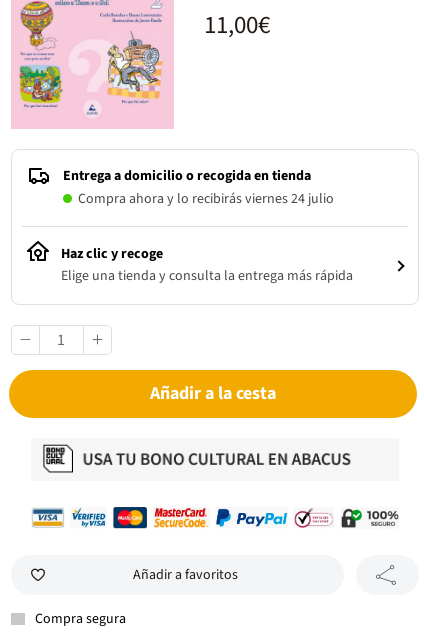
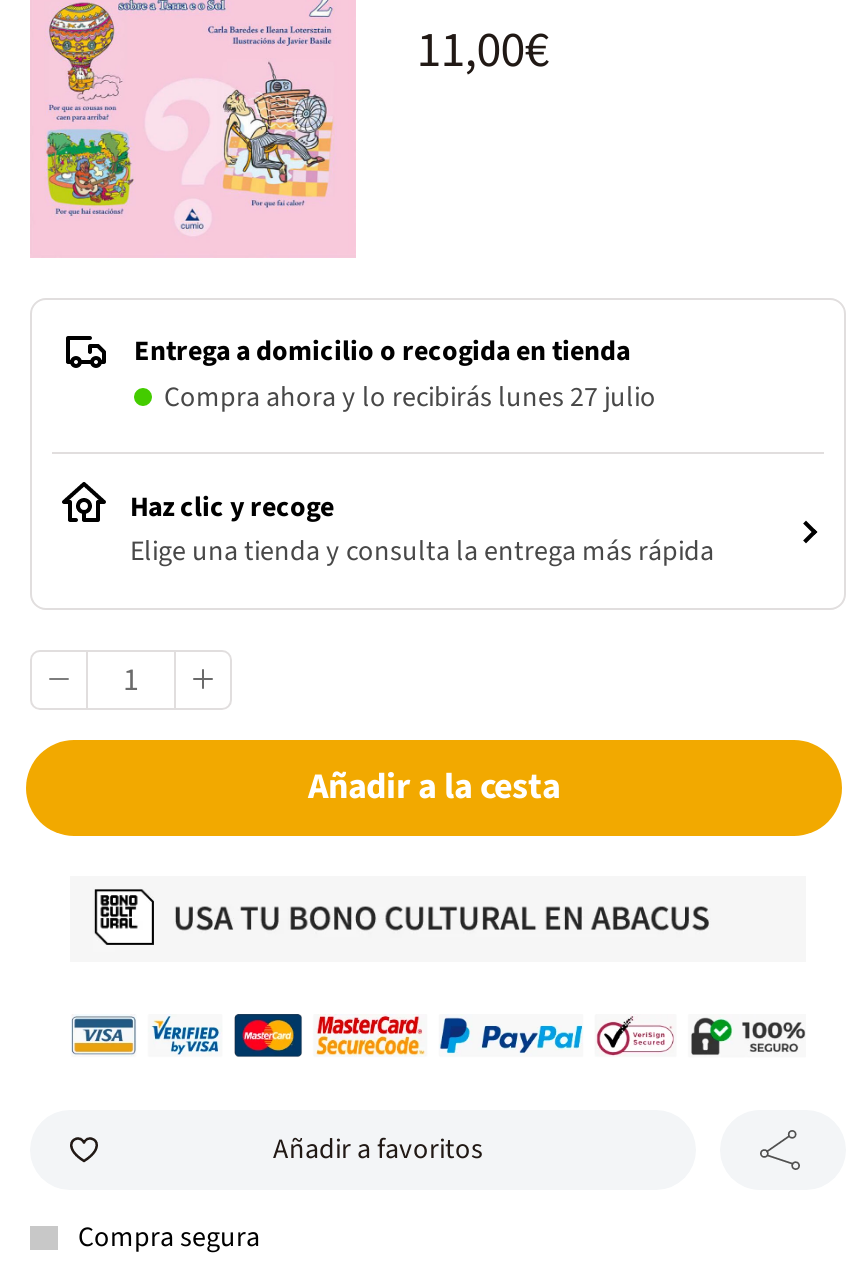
[78,189,334,209] Compra ahora y lo recibirás viernes 24 julio -> [164,378,656,418] Compra ahora y lo recibirás lunes 27 julio

